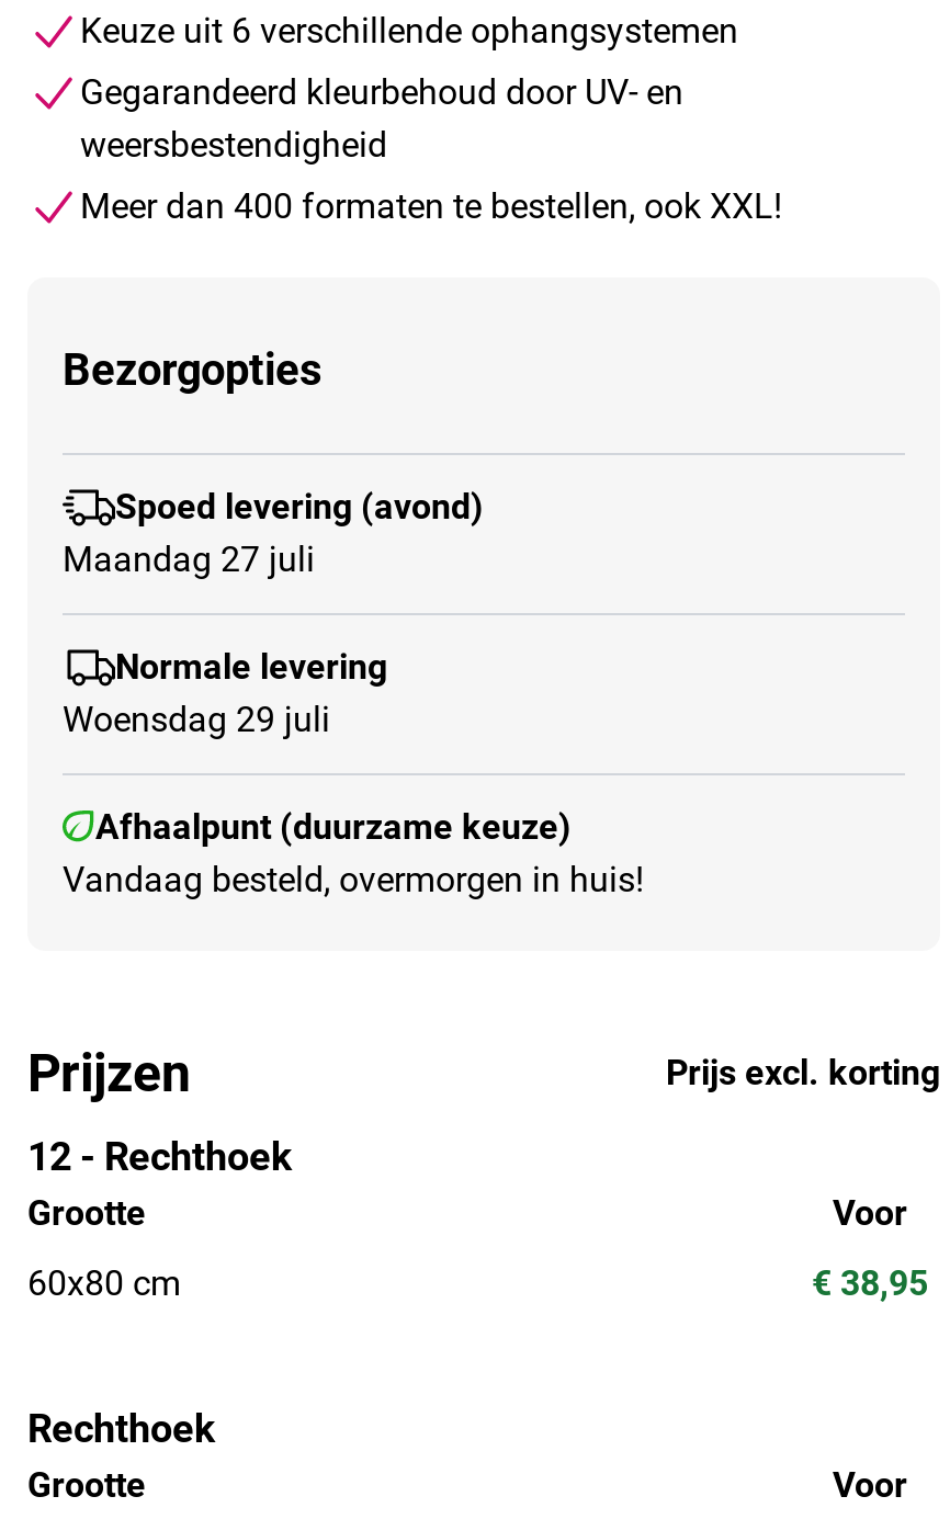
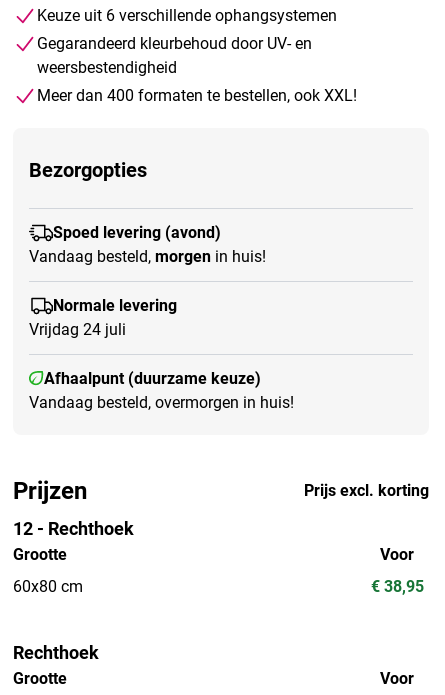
[63,538,315,580] Maandag 27 juli -> [29,247,266,266] Vandaag besteld, morgen in huis!
[63,698,330,740] Woensdag 29 juli -> [29,320,126,339] Vrijdag 24 juli

